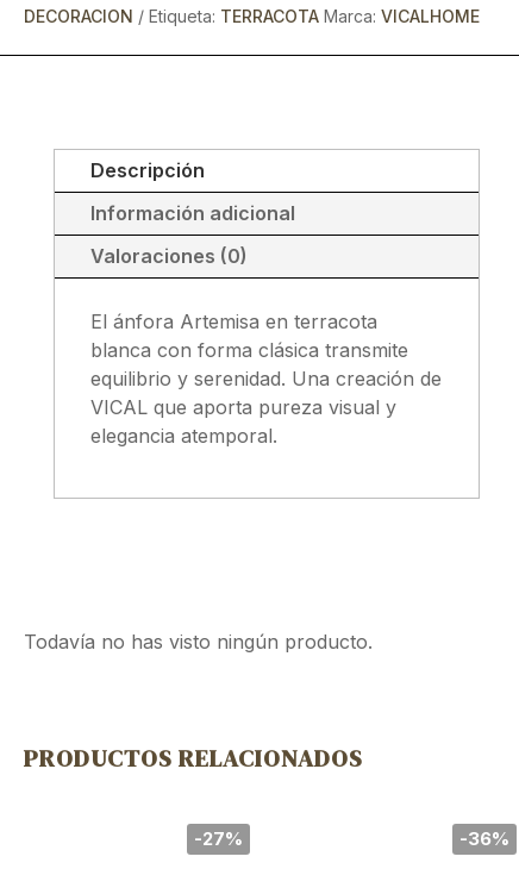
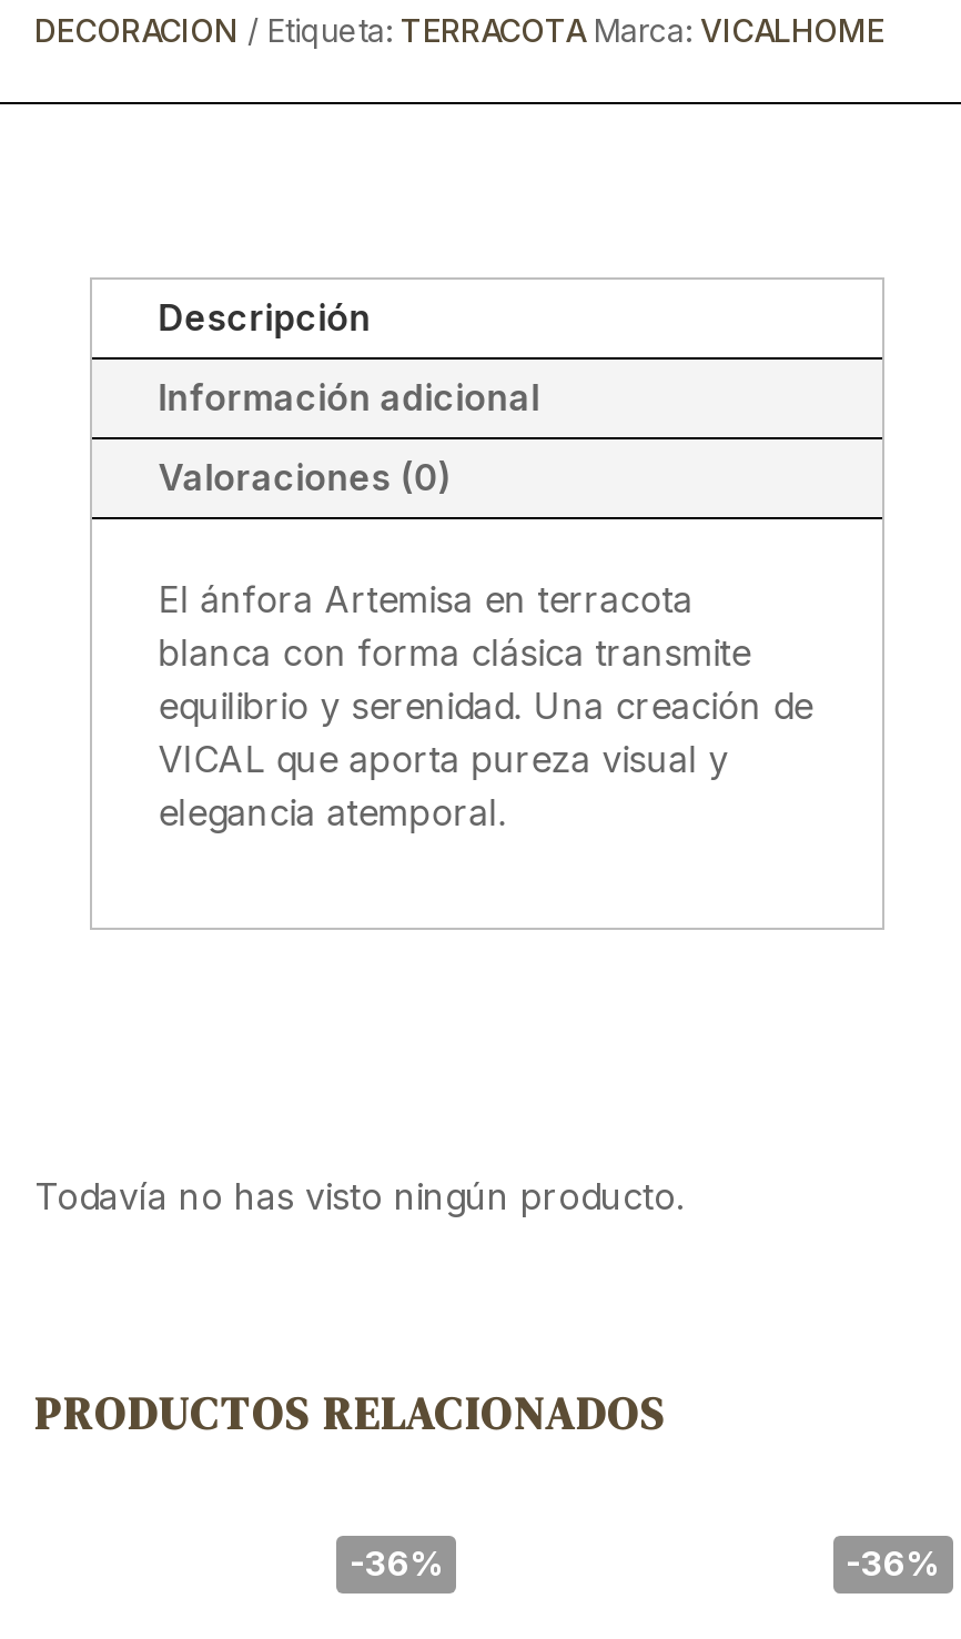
[194,828,243,850] -27% -> [350,1543,443,1586] -36%

